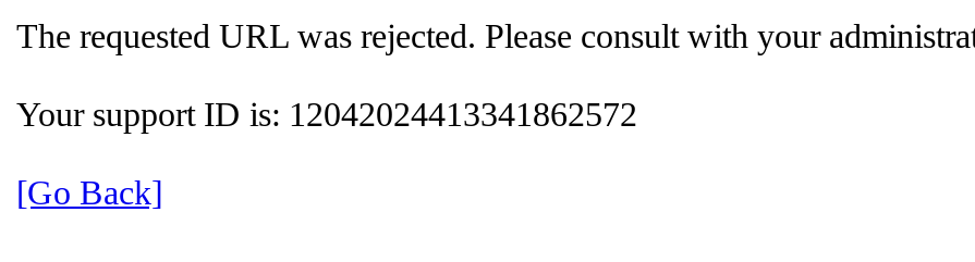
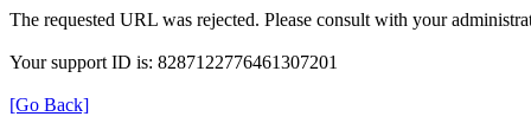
[16,96,637,133] Your support ID is: 12042024413341862572 -> [9,52,338,72] Your support ID is: 8287122776461307201

